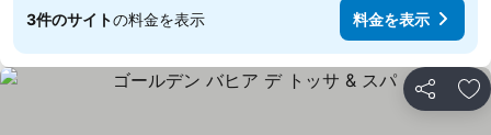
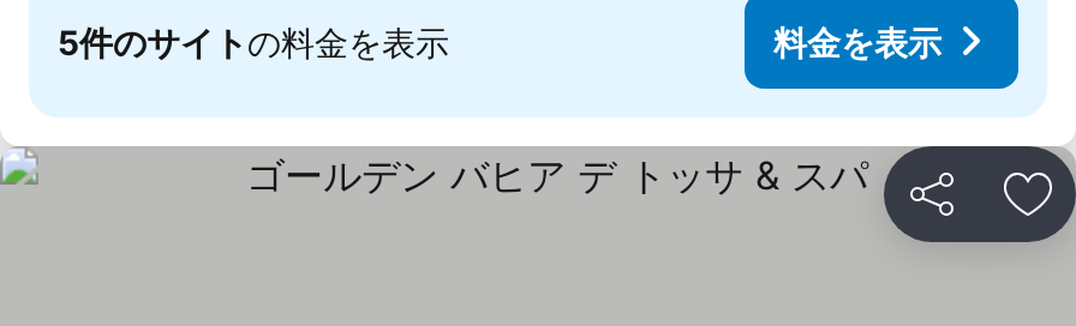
[26,9,205,28] 3件のサイトの料金を表示 -> [58,20,449,61] 5件のサイトの料金を表示

